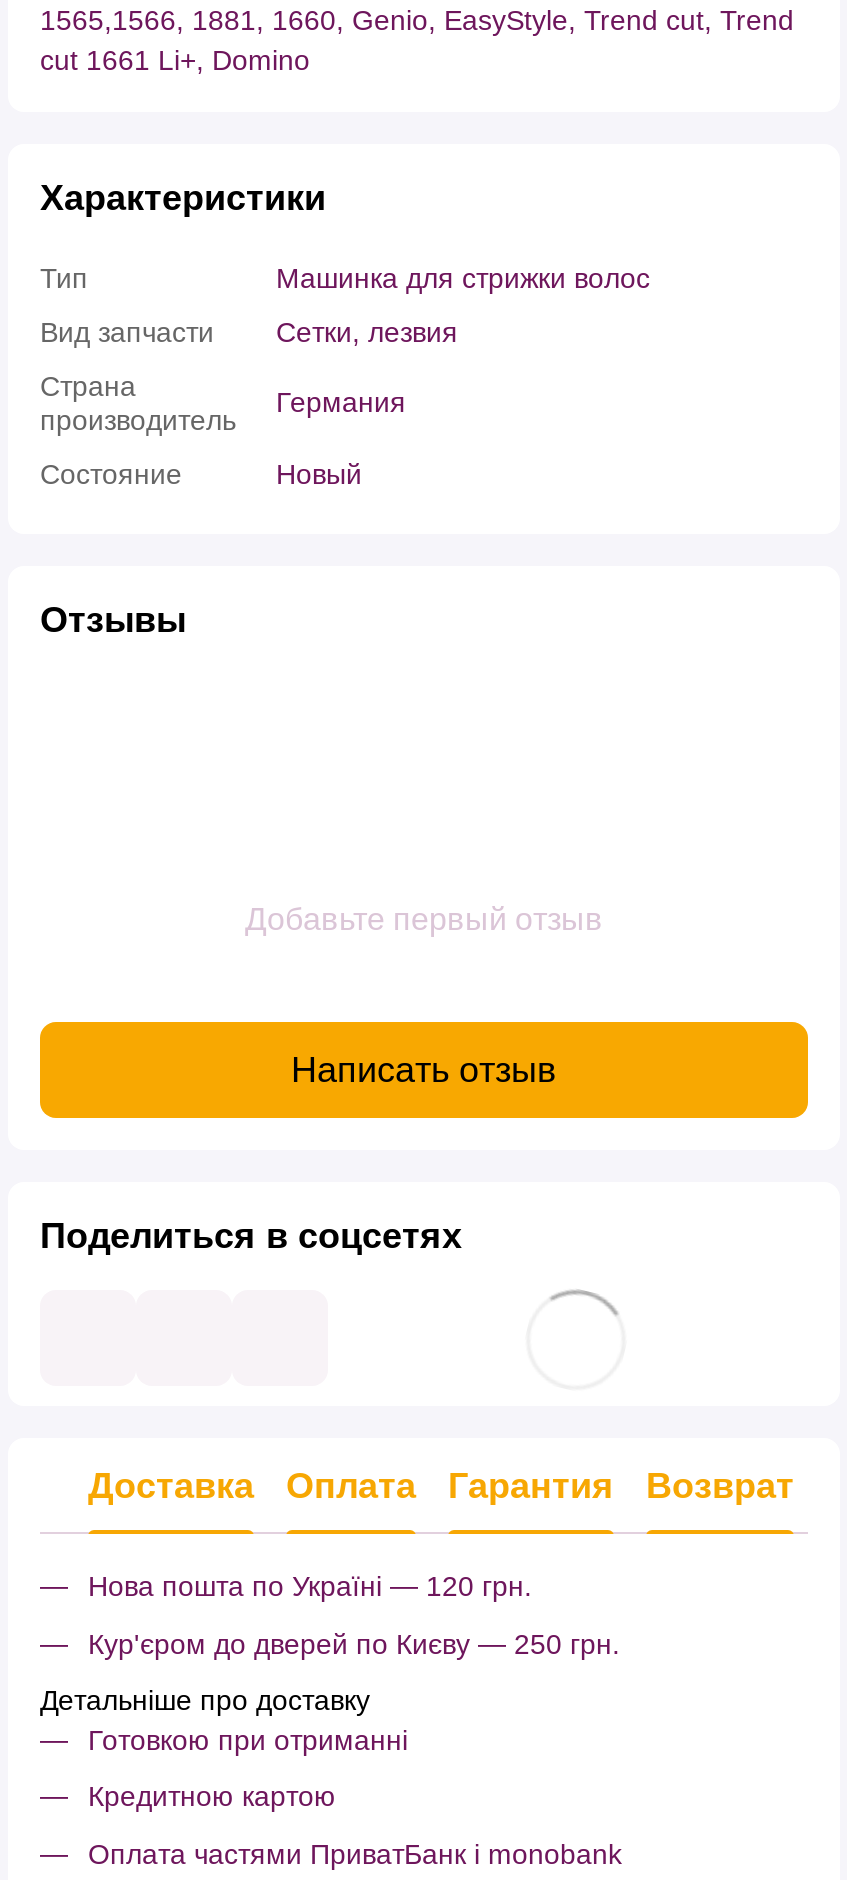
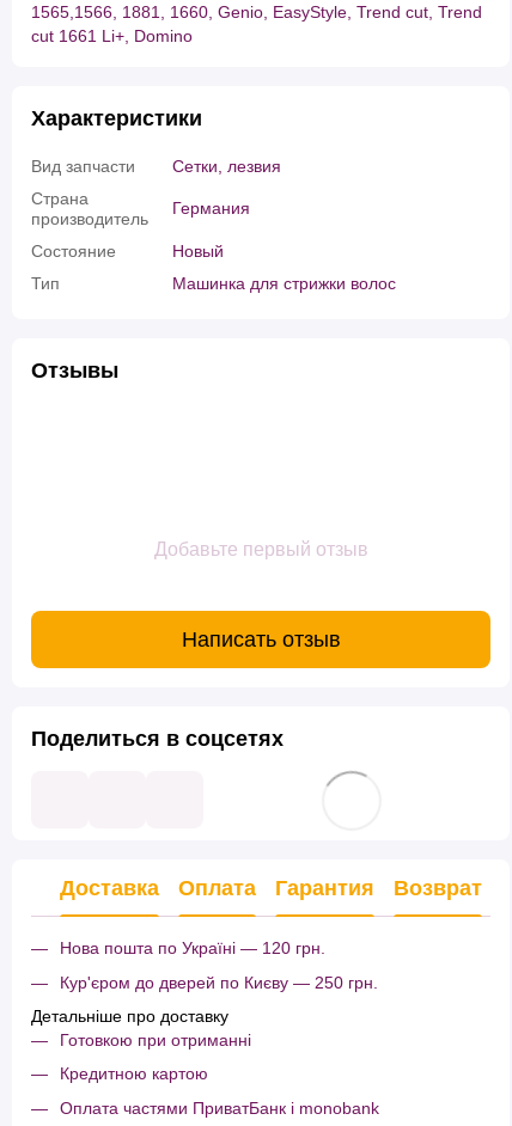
moved [40,262,650,294] -> [31,274,396,293]: Тип | Машинка для стрижки волос
moved [40,316,458,490] -> [31,157,281,261]: Вид запчасти | Сетки, лезвия | Страна | производитель | Германия | Состояние | Новый

